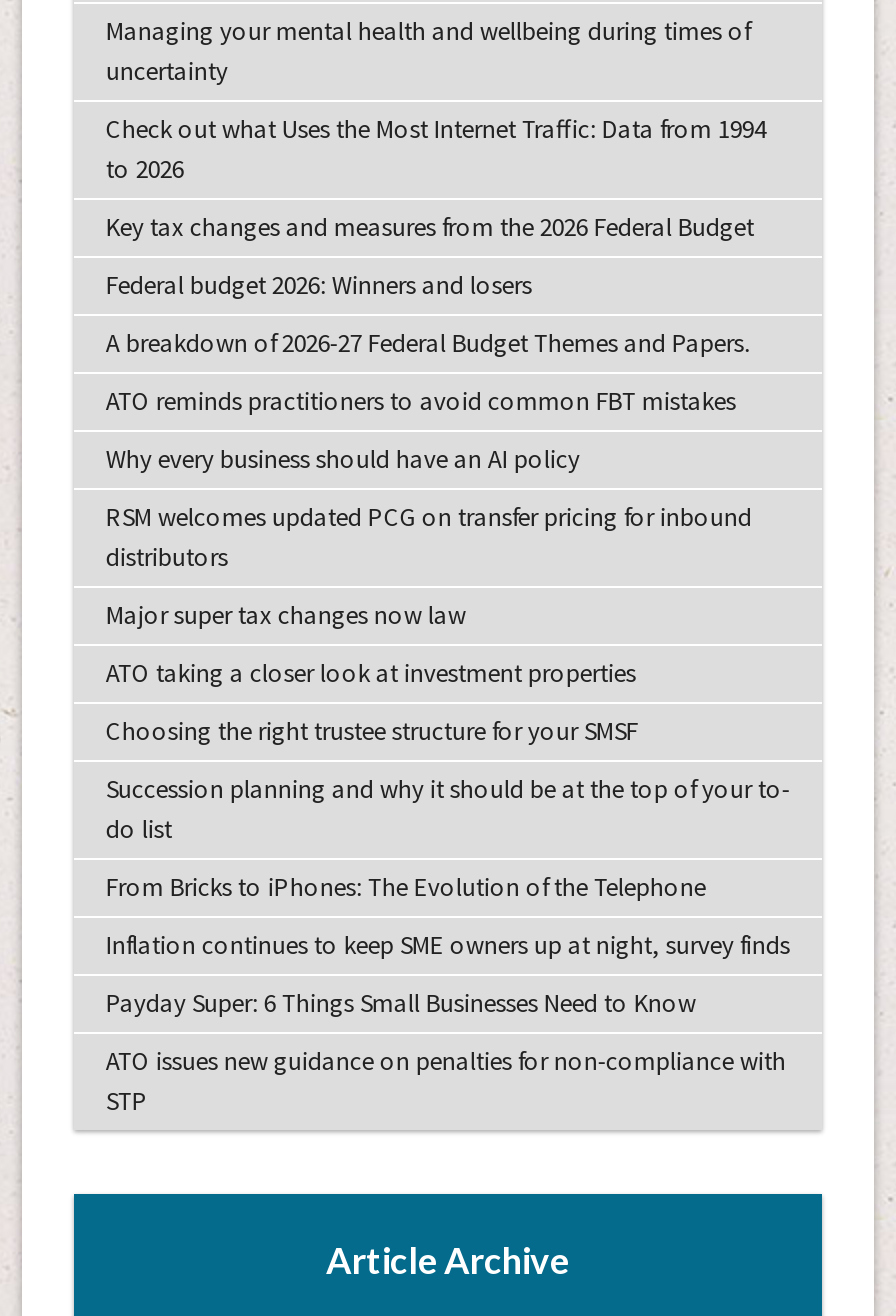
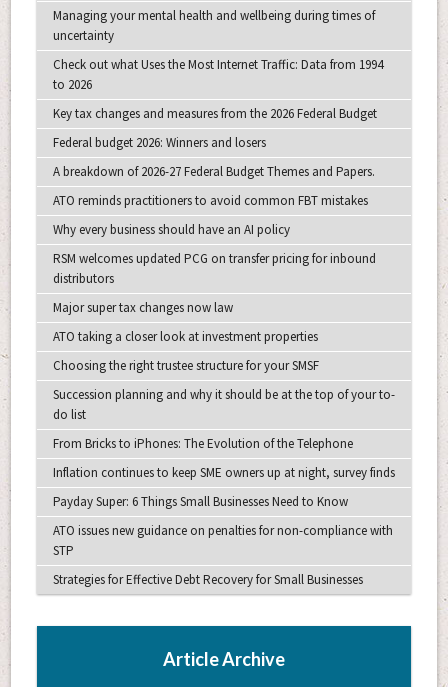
none -> [53,571,363,588] Strategies for Effective Debt Recovery for Small Businesses

